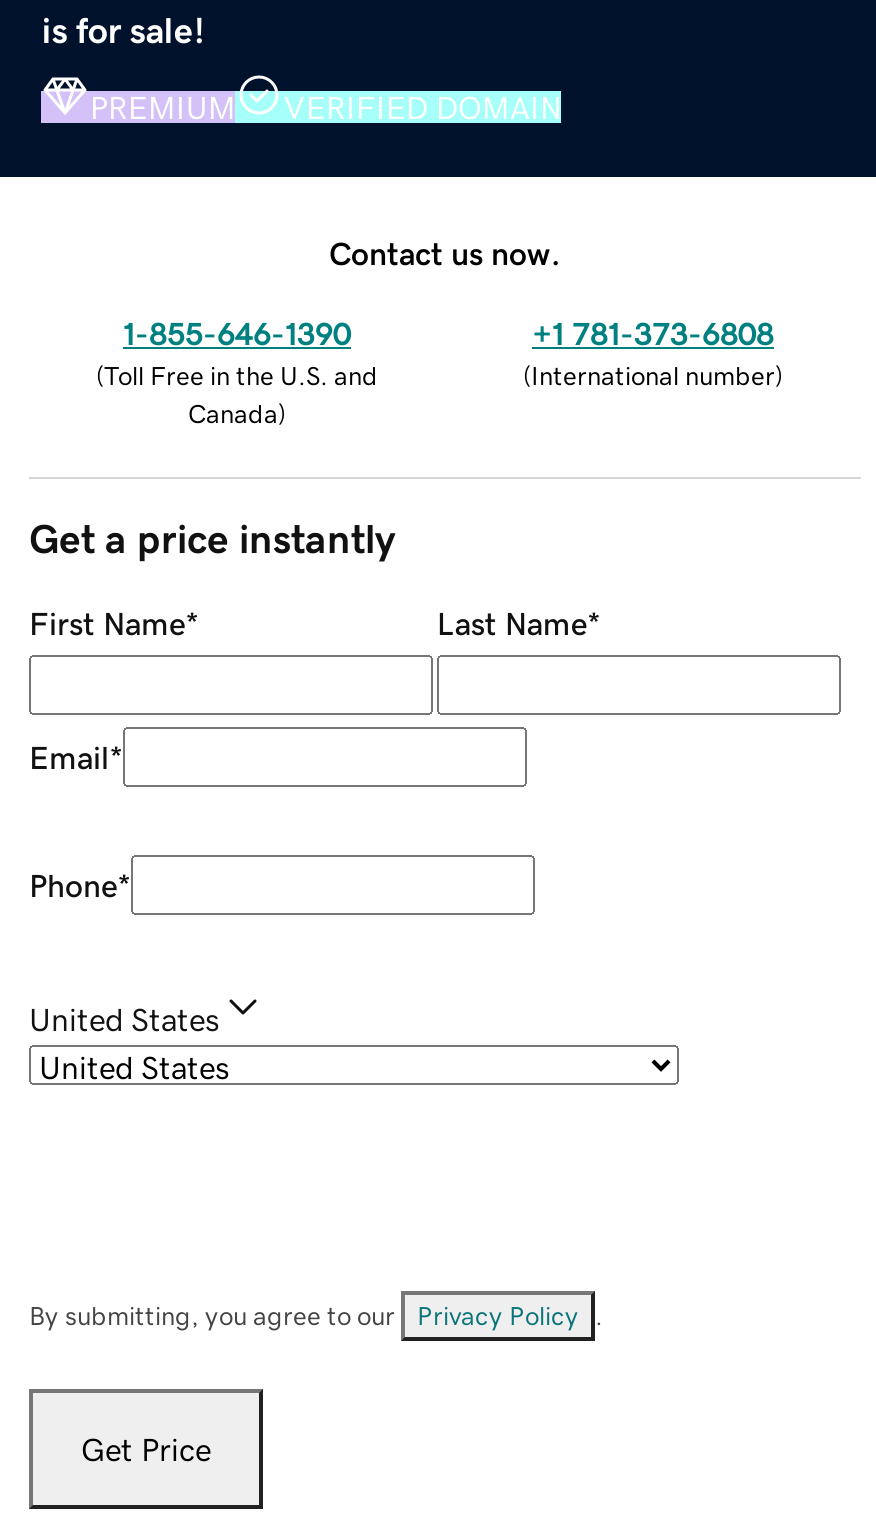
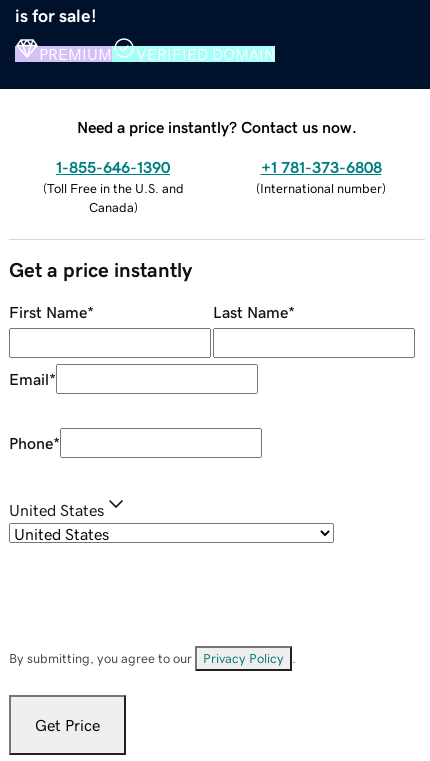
[329,236,561,268] Contact us now. -> [77,119,357,135] Need a price instantly? Contact us now.

